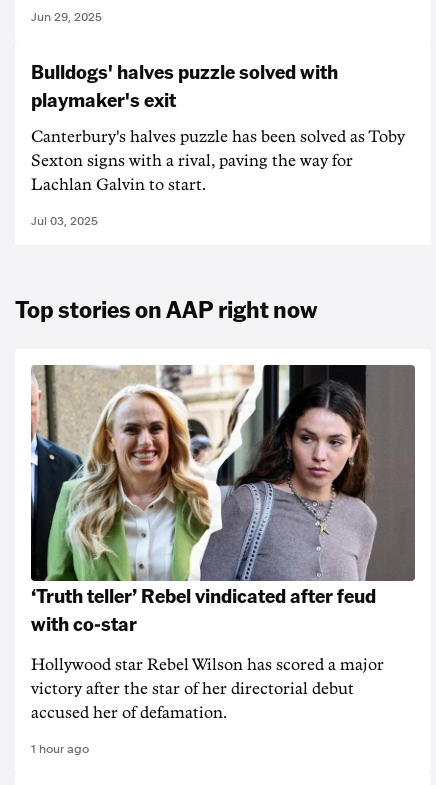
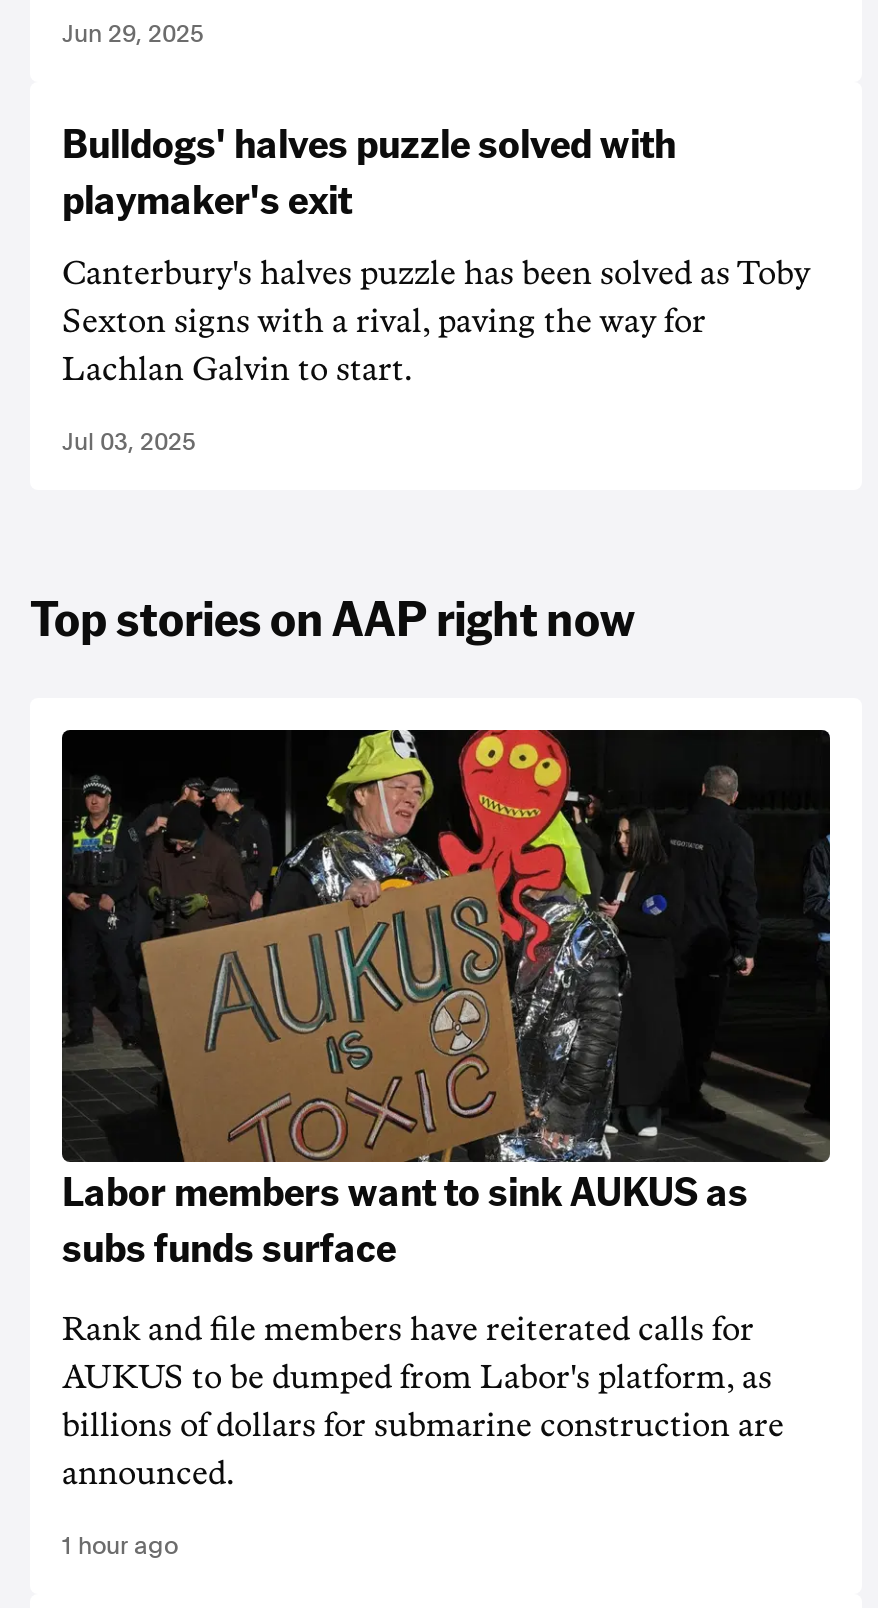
[30,364,416,721] [image] | ‘Truth teller’ Rebel vindicated after feud | with co-star | Hollywood star Rebel Wilson has scored a major | victory after the star of her directorial debut | accused her of defamation. -> [60,728,832,1490] [image] | Labor members want to sink AUKUS as | subs funds surface | Rank and file members have reiterated calls for | AUKUS to be dumped from Labor's platform, as | billions of dollars for submarine construction are | announced.

